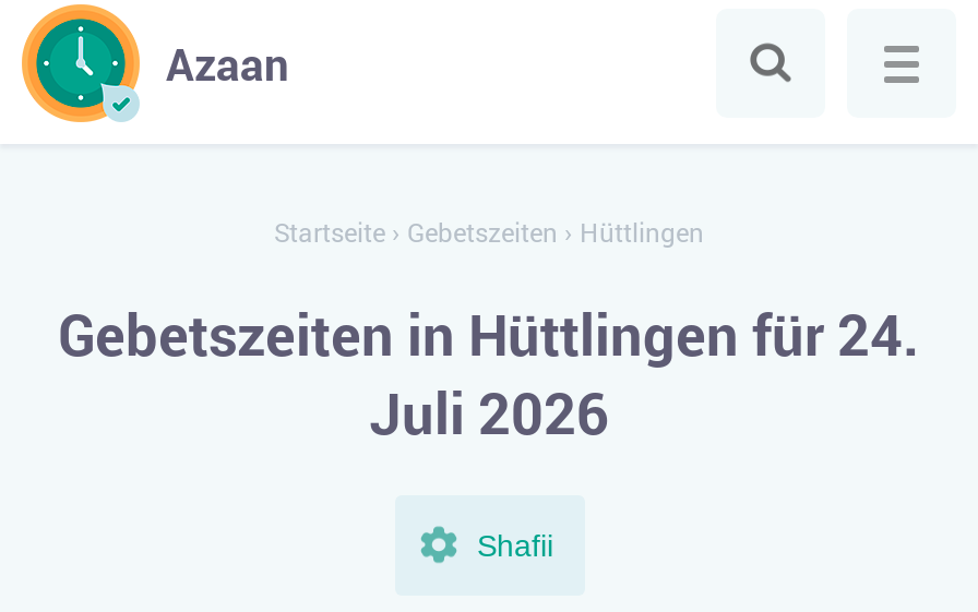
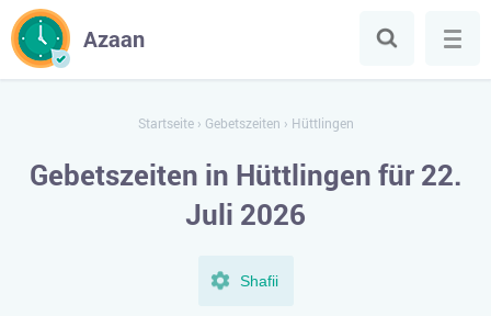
[58,297,920,371] Gebetszeiten in Hüttlingen für 24. -> [29,156,462,193] Gebetszeiten in Hüttlingen für 22.

